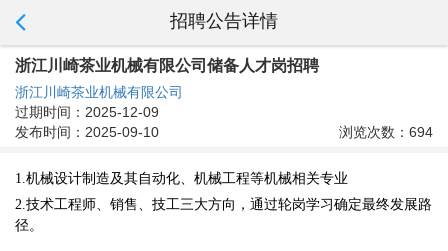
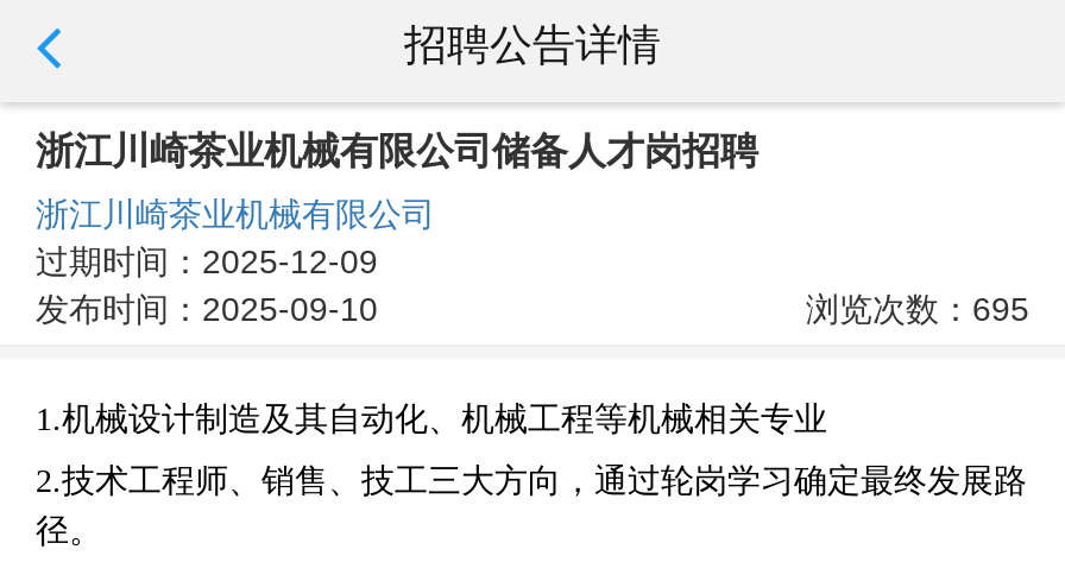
[339,124,433,140] 浏览次数：694 -> [806,290,1029,328] 浏览次数：695

